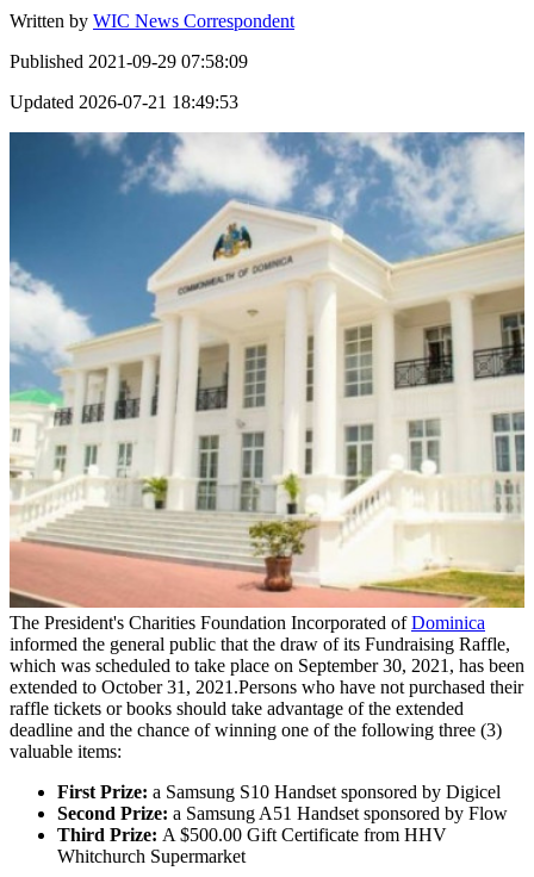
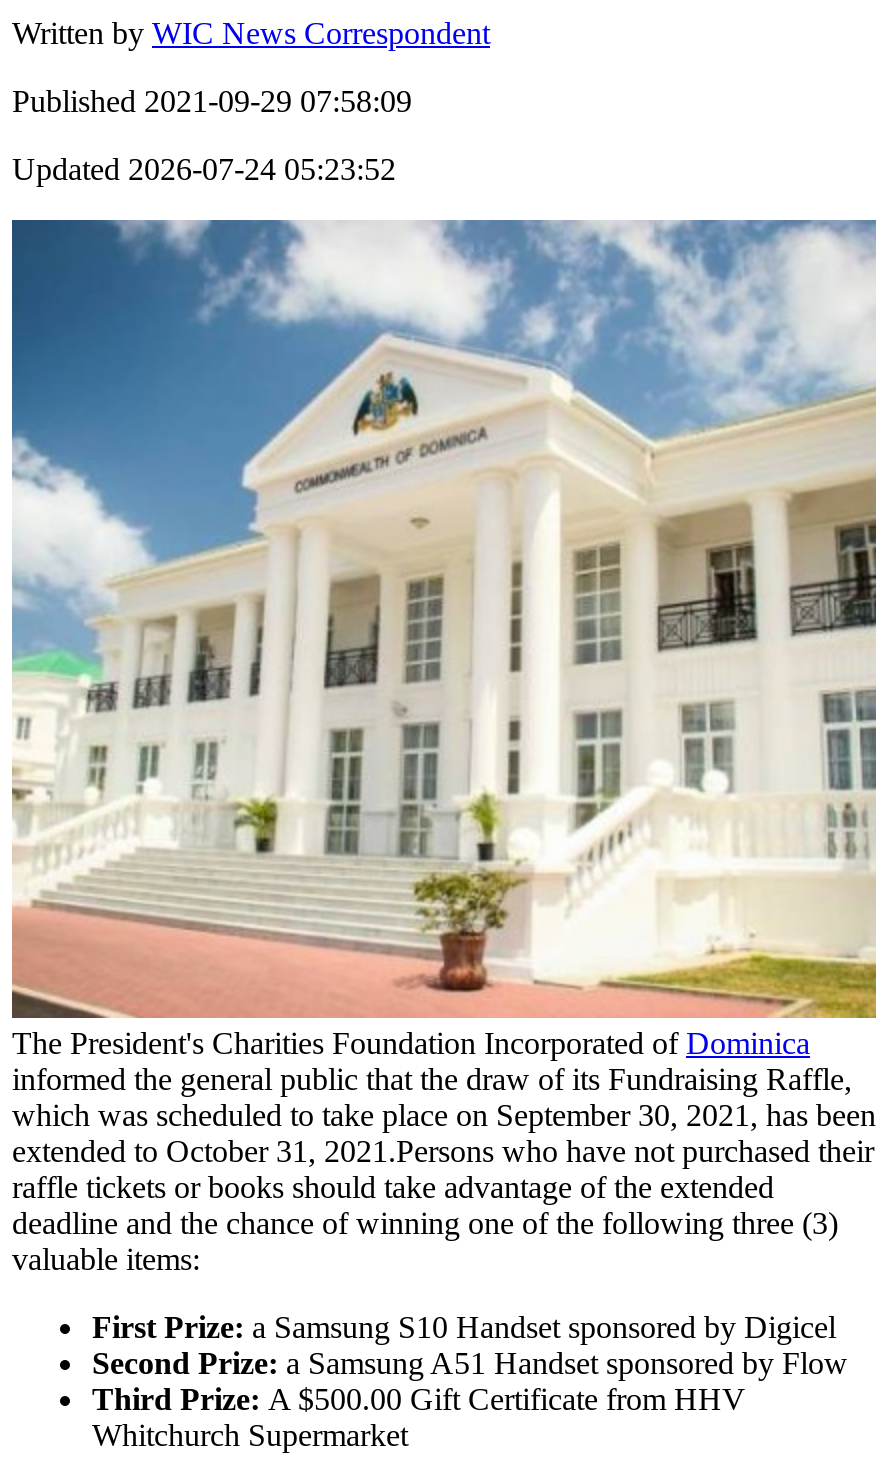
[10,91,238,112] Updated 2026-07-21 18:49:53 -> [12,151,396,185] Updated 2026-07-24 05:23:52

